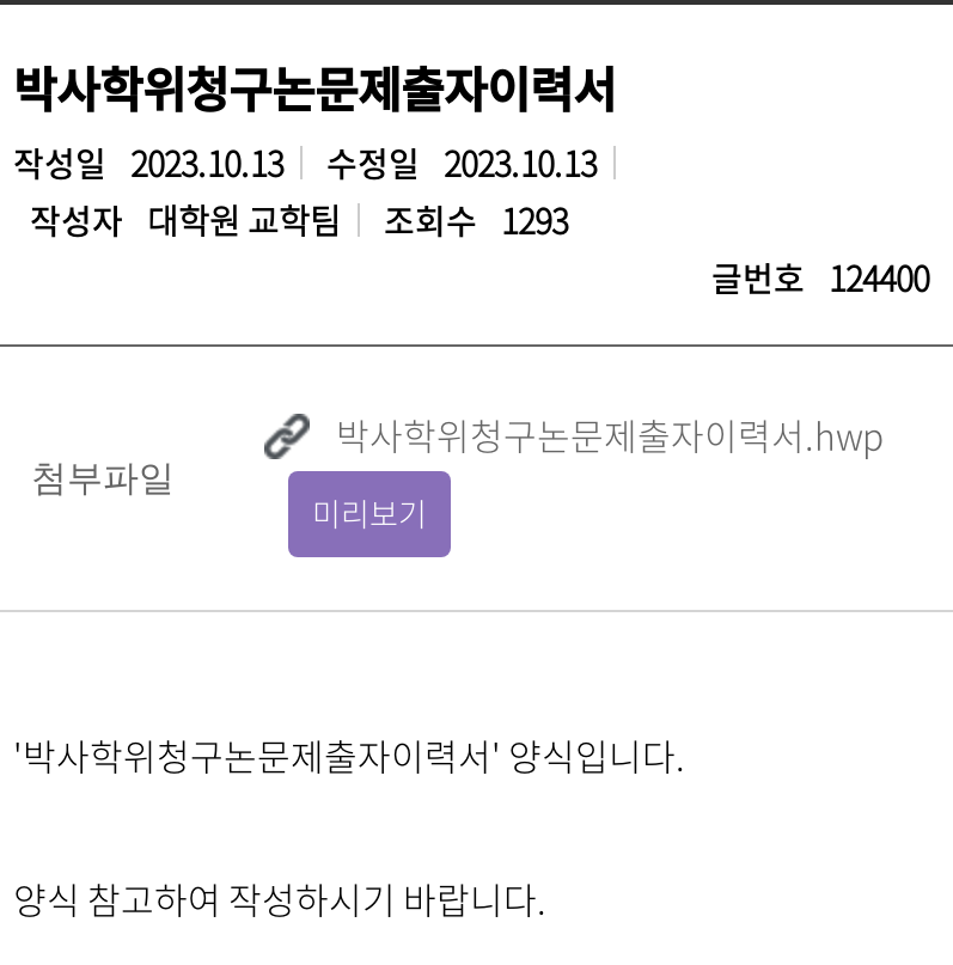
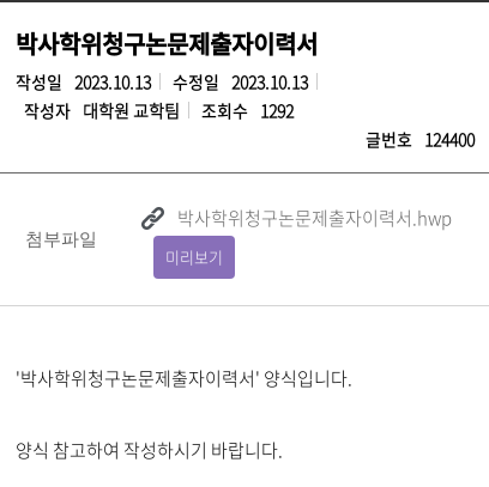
[30,196,568,244] 작성자 대학원 교학팀 조회수 1293 -> [24,98,294,122] 작성자 대학원 교학팀 조회수 1292

